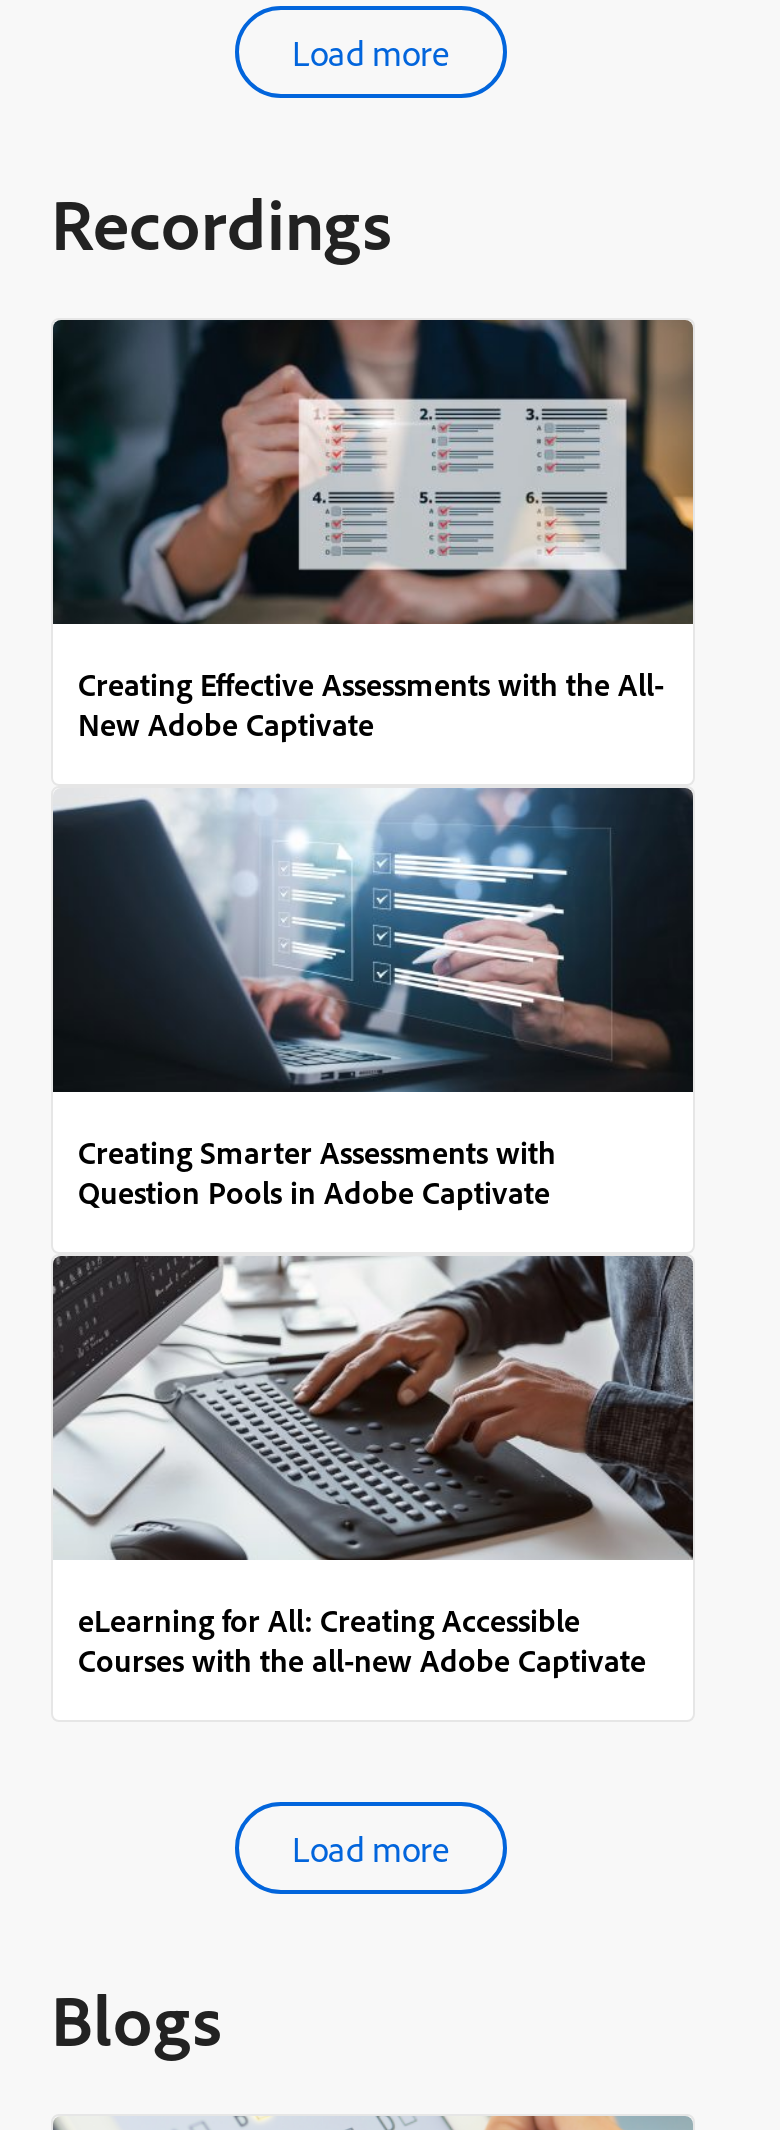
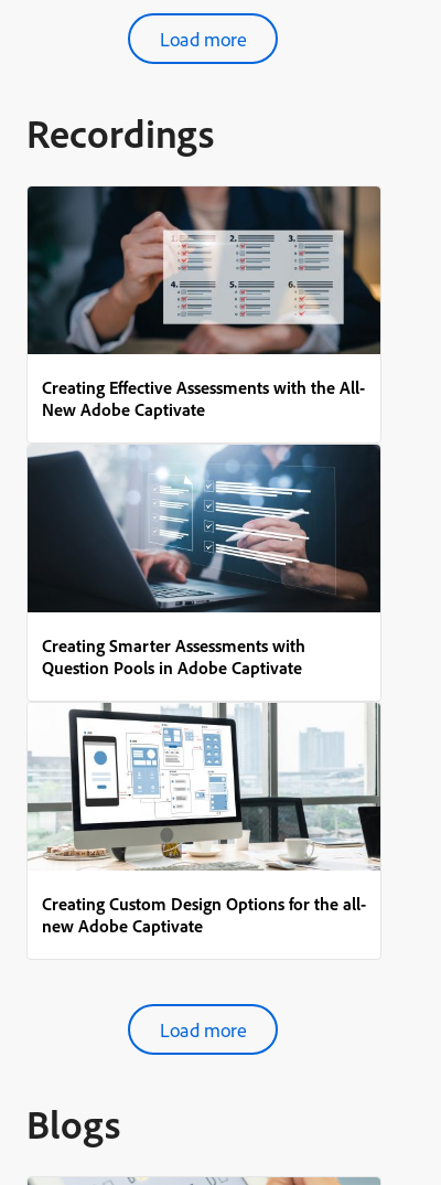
[51,1254,695,1680] [image] | eLearning for All: Creating Accessible | Courses with the all-new Adobe Captivate -> [26,702,380,937] [image] | Creating Custom Design Options for the all- | new Adobe Captivate

